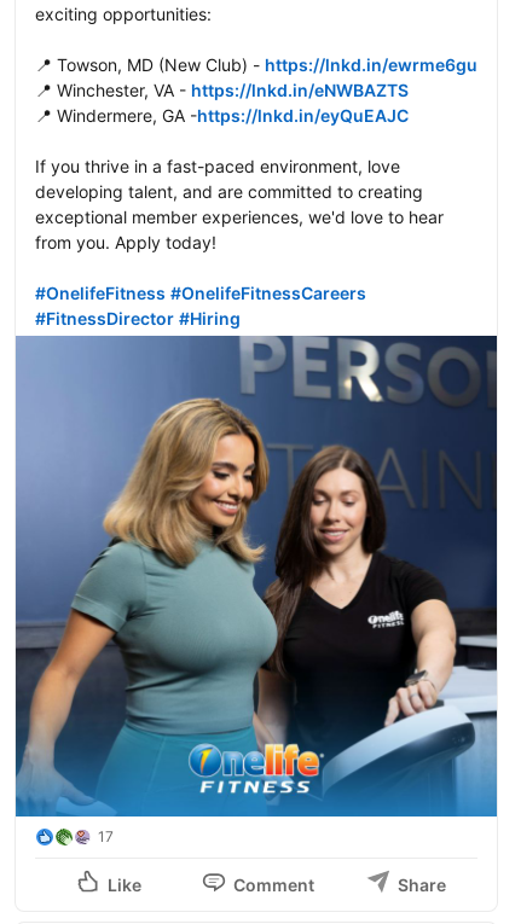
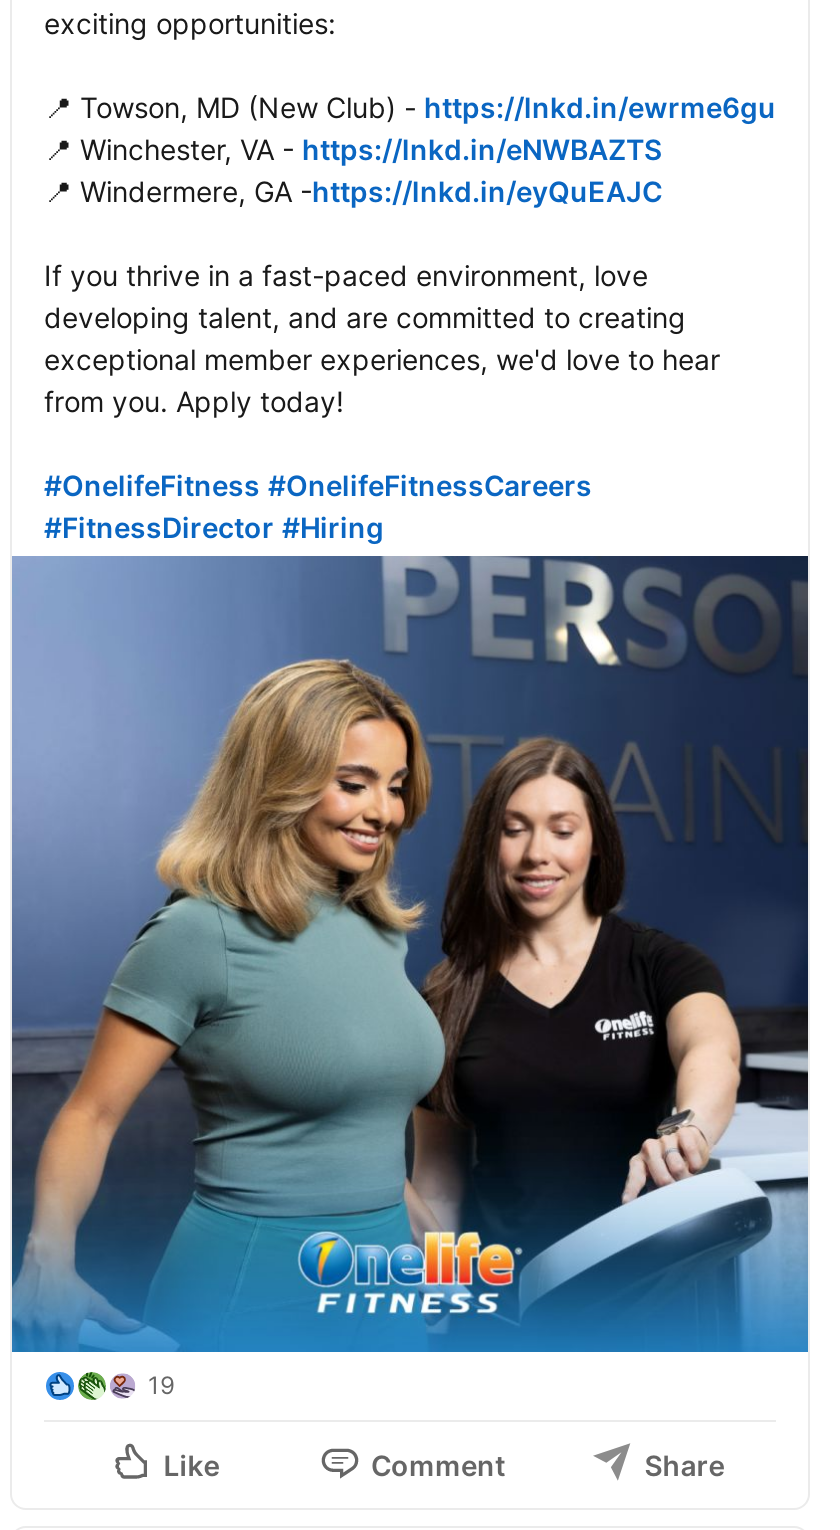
[98,827,114,845] 17 -> [148,1370,174,1400] 19

